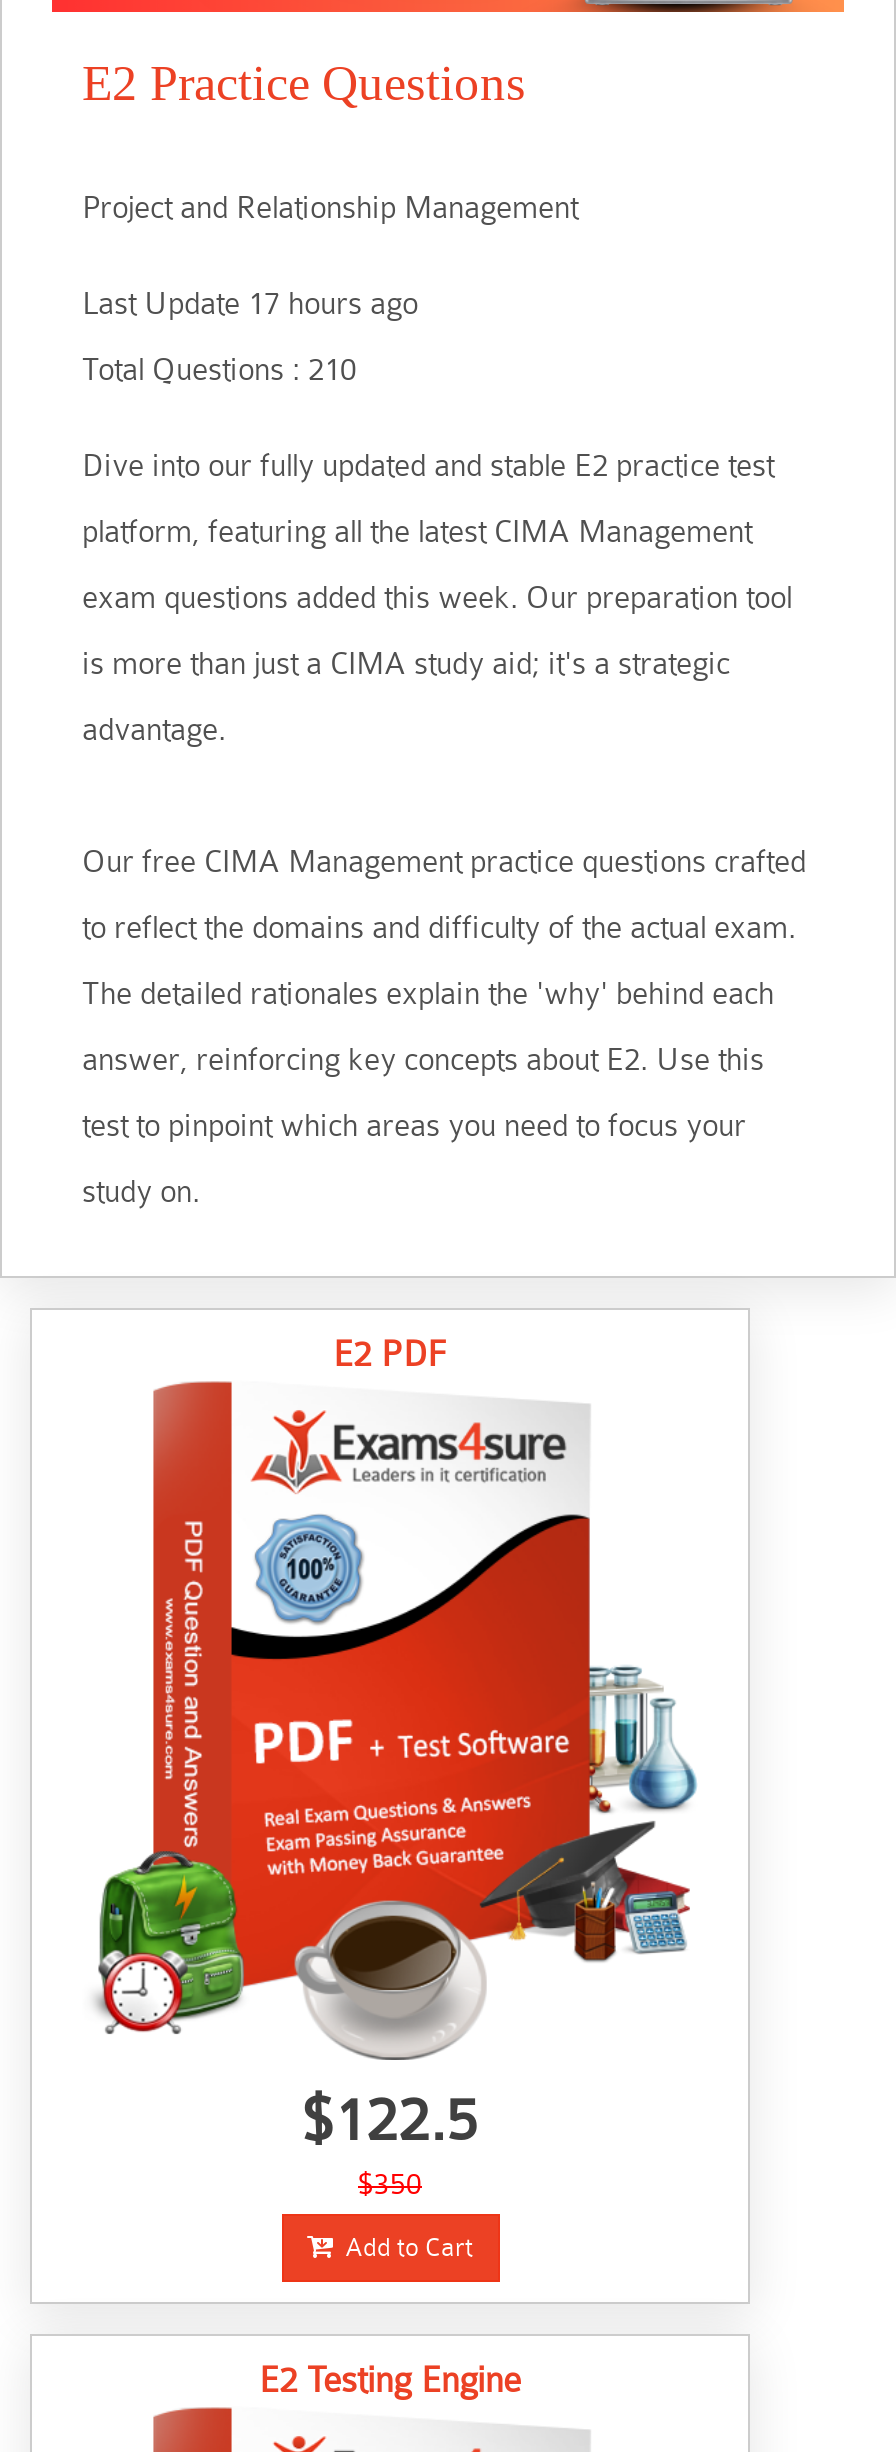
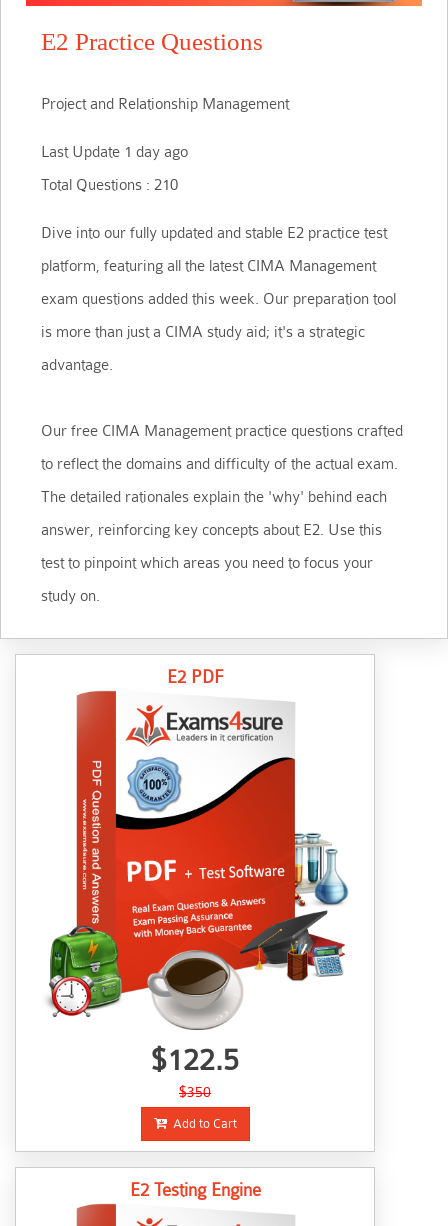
[82,287,418,323] Last Update 17 hours ago -> [41,143,188,161] Last Update 1 day ago

